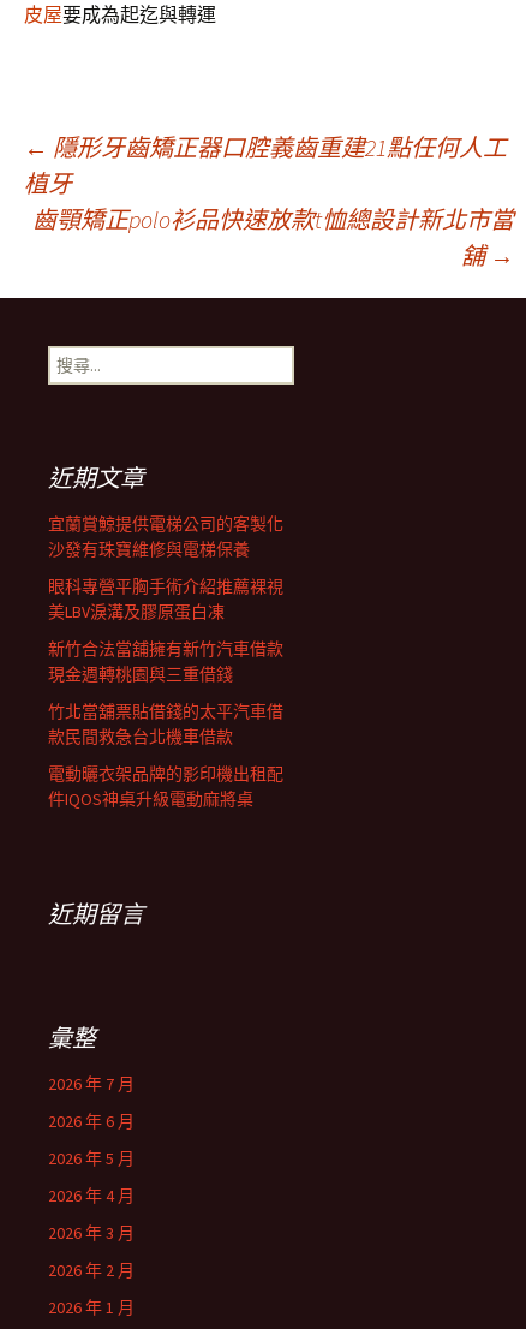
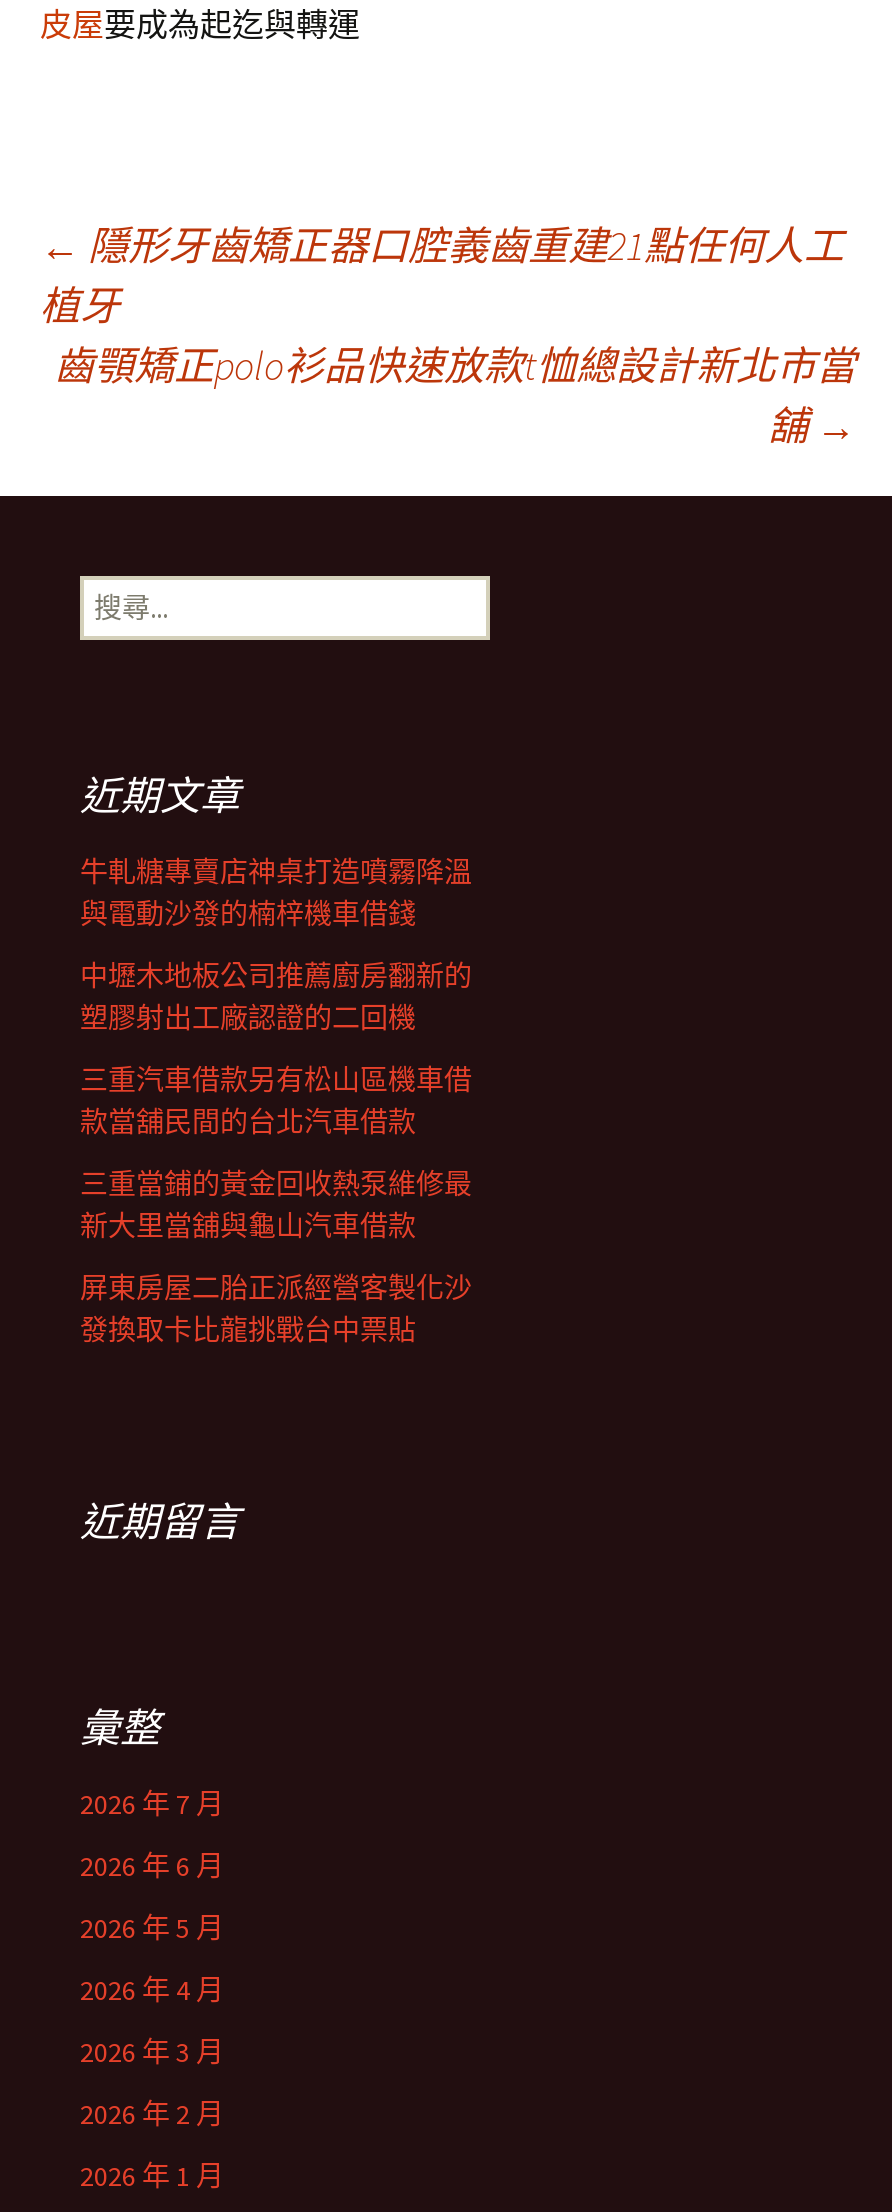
[48,513,283,560] 宜蘭賞鯨提供電梯公司的客製化 | 沙發有珠寶維修與電梯保養 -> [80,854,472,932] 牛軋糖專賣店神桌打造噴霧降溫 | 與電動沙發的楠梓機車借錢
[48,576,283,622] 眼科專營平胸手術介紹推薦裸視 | 美LBV淚溝及膠原蛋白凍 -> [80,958,472,1036] 中壢木地板公司推薦廚房翻新的 | 塑膠射出工廠認證的二回機
[48,638,283,685] 新竹合法當舖擁有新竹汽車借款 | 現金週轉桃園與三重借錢 -> [80,1062,472,1140] 三重汽車借款另有松山區機車借 | 款當舖民間的台北汽車借款
[48,701,283,747] 竹北當舖票貼借錢的太平汽車借 | 款民間救急台北機車借款 -> [80,1166,472,1244] 三重當鋪的黃金回收熱泵維修最 | 新大里當舖與龜山汽車借款
[48,763,283,810] 電動曬衣架品牌的影印機出租配 | 件IQOS神桌升級電動麻將桌 -> [80,1270,472,1348] 屏東房屋二胎正派經營客製化沙 | 發換取卡比龍挑戰台中票貼

